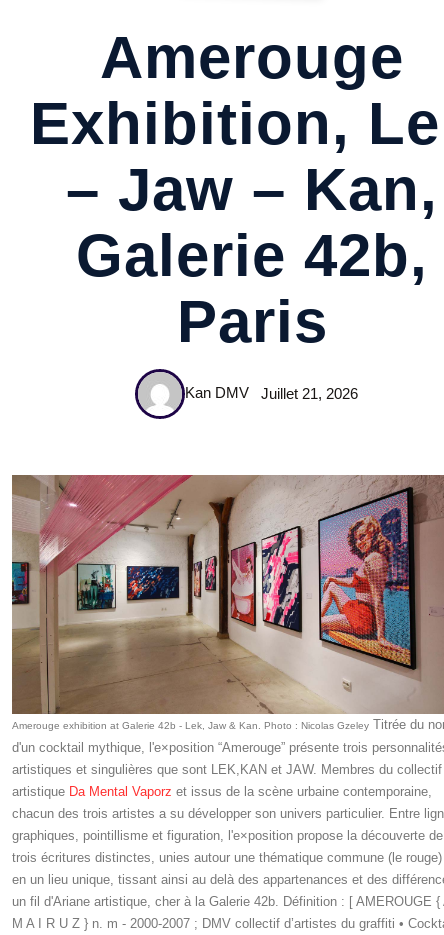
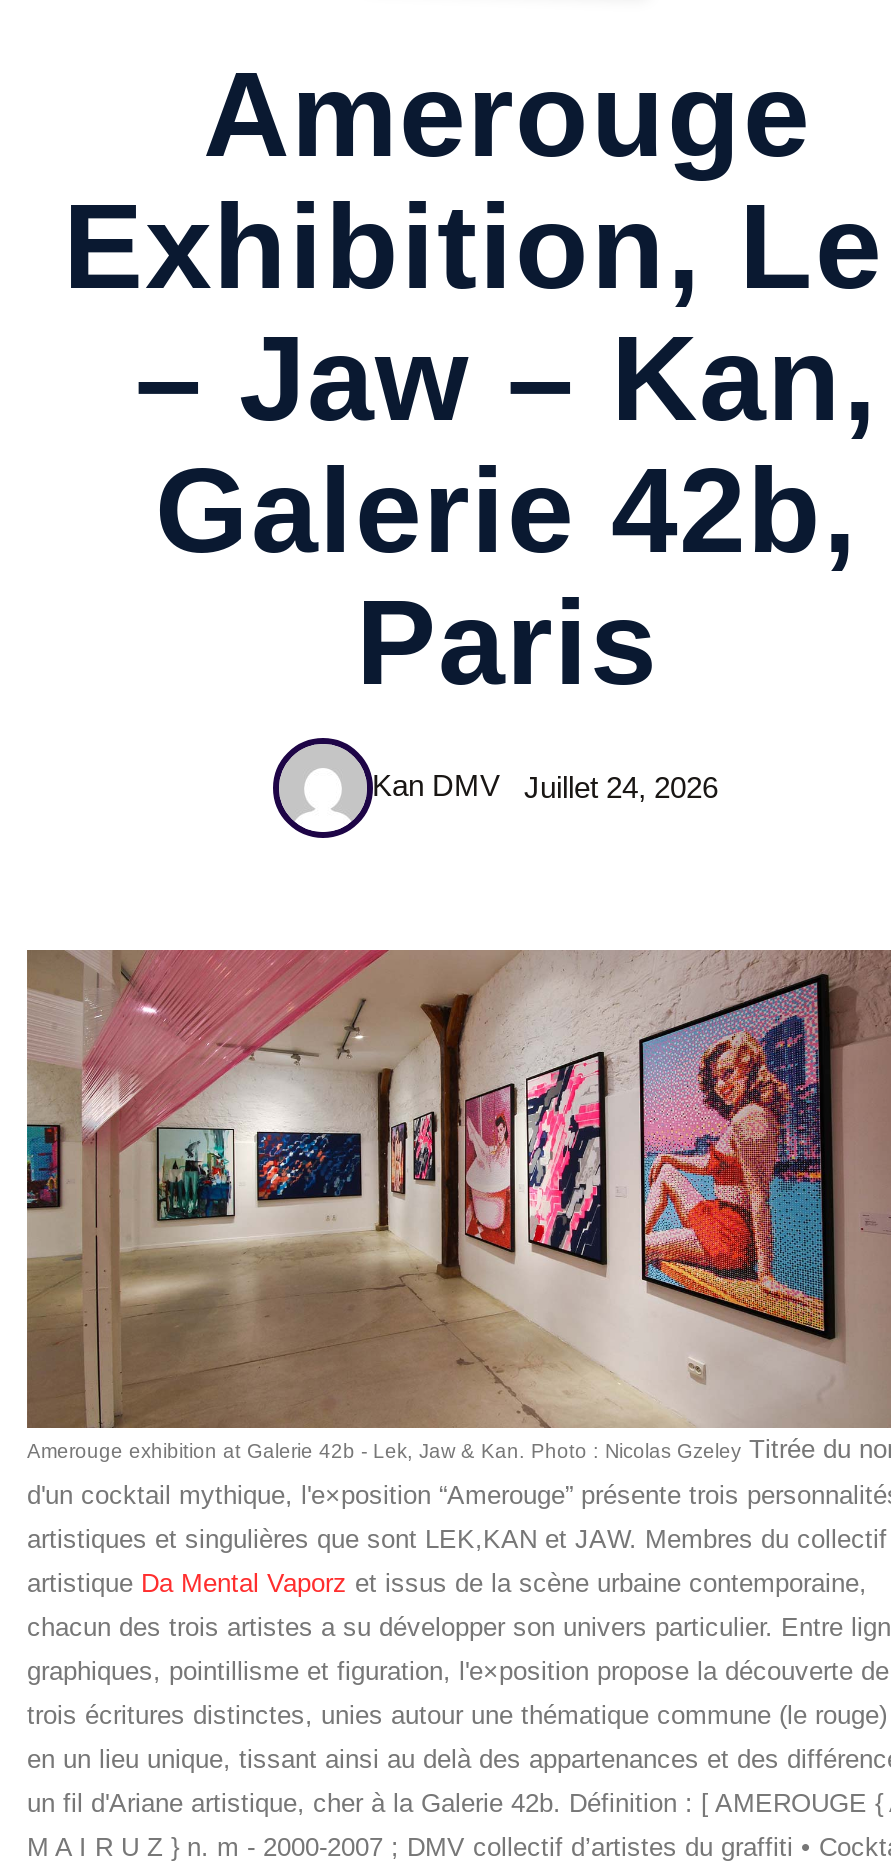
[184,384,357,402] Kan DMV Juillet 21, 2026 -> [372,768,718,804] Kan DMV Juillet 24, 2026

